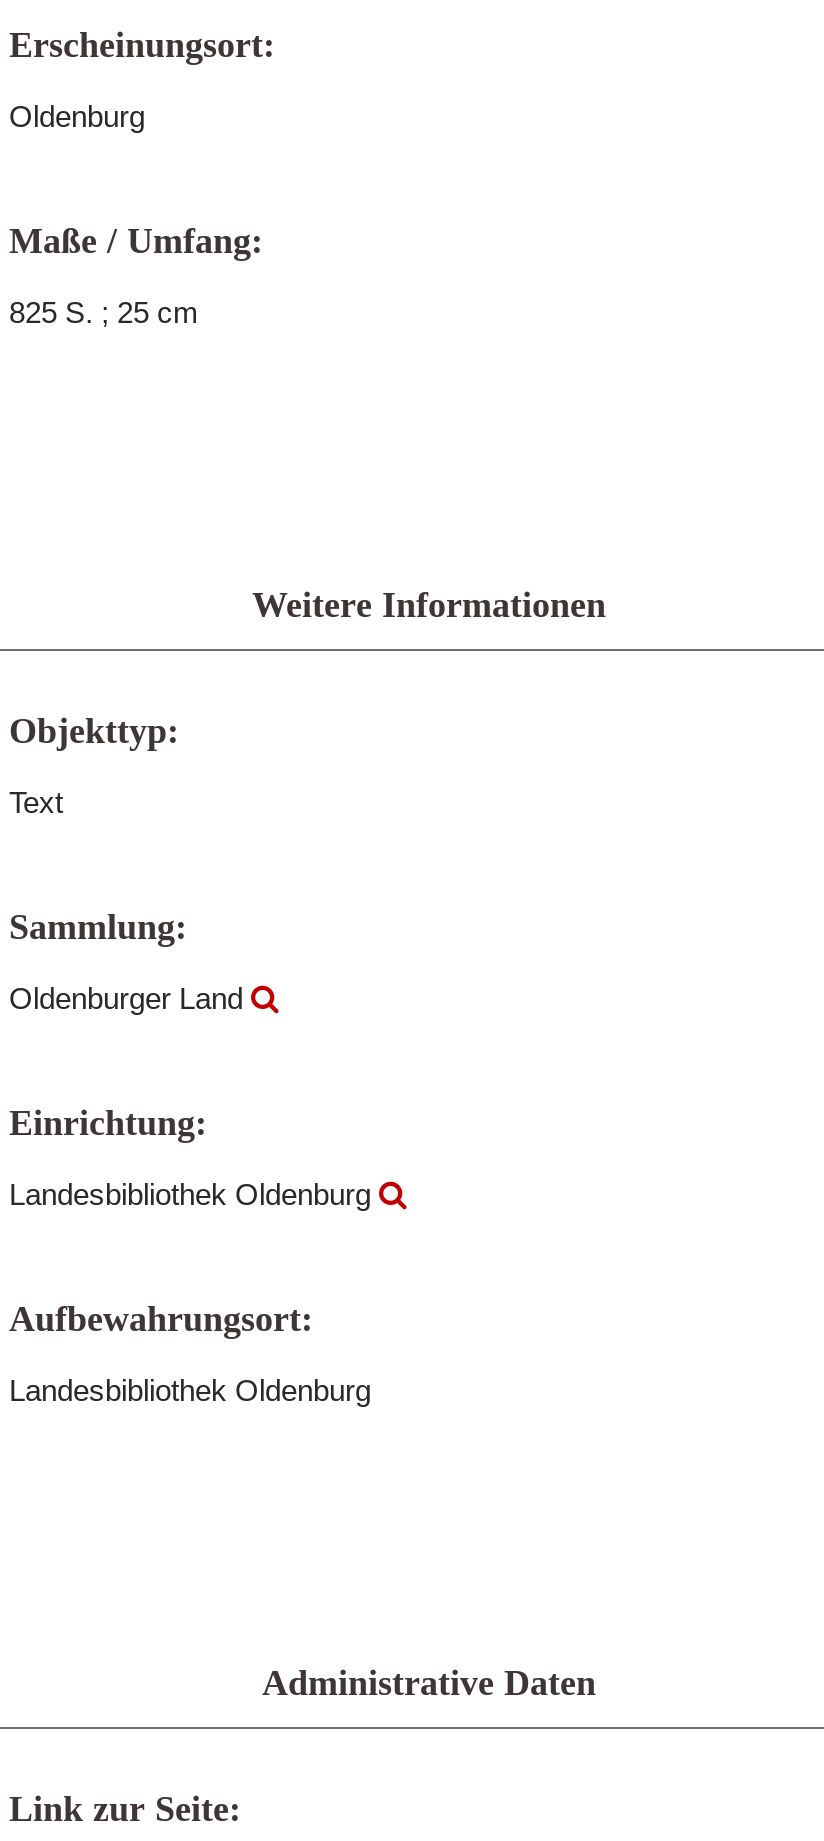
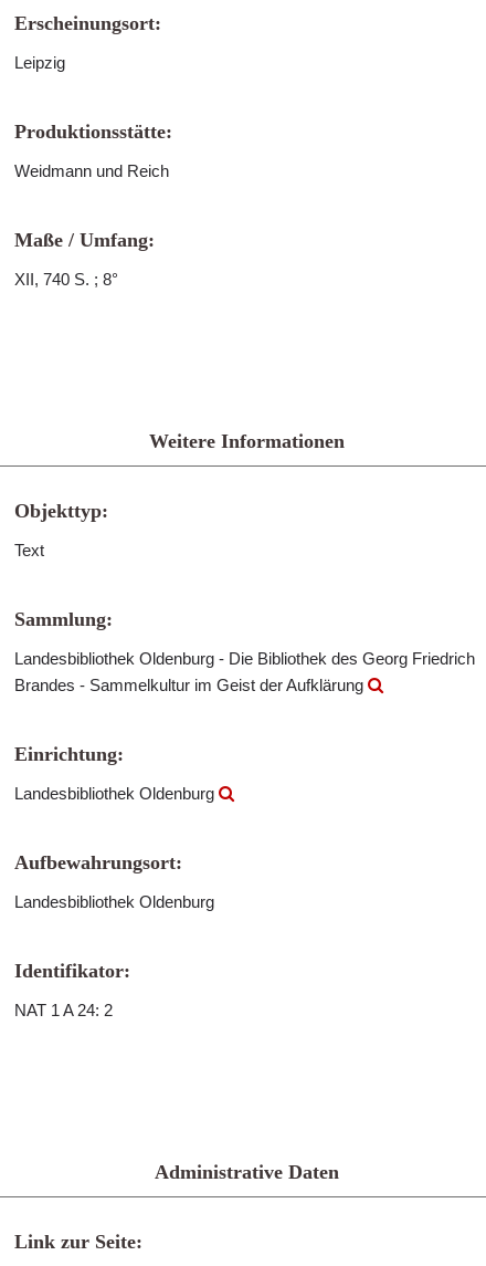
[9,99,145,133] Oldenburg -> [14,53,172,180] Leipzig | Produktionsstätte: | Weidmann und Reich
[9,295,199,329] 825 S. ; 25 cm -> [14,270,118,289] XII, 740 S. ; 8°
[9,981,251,1015] Oldenburger Land -> [14,649,475,694] Landesbibliothek Oldenburg - Die Bibliothek des Georg Friedrich | Brandes - Sammelkultur im Geist der Aufklärung
none -> [14,960,130,1019] Identifikator: | NAT 1 A 24: 2

